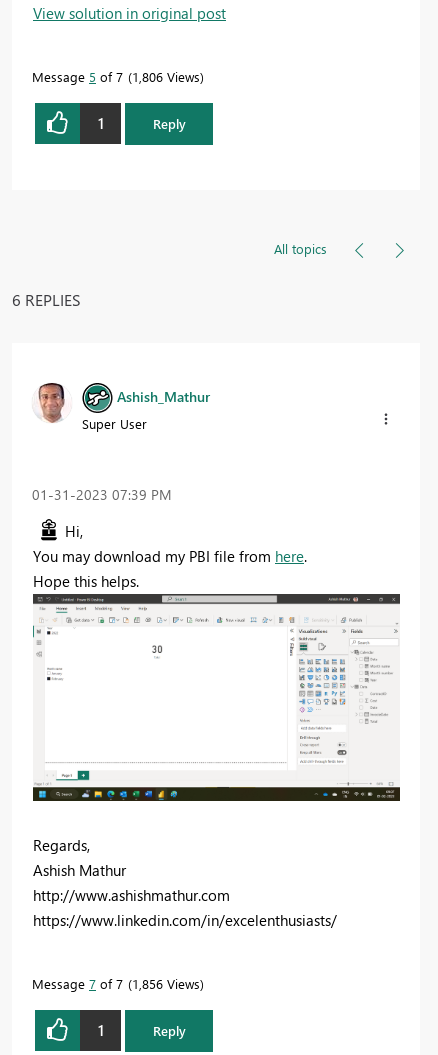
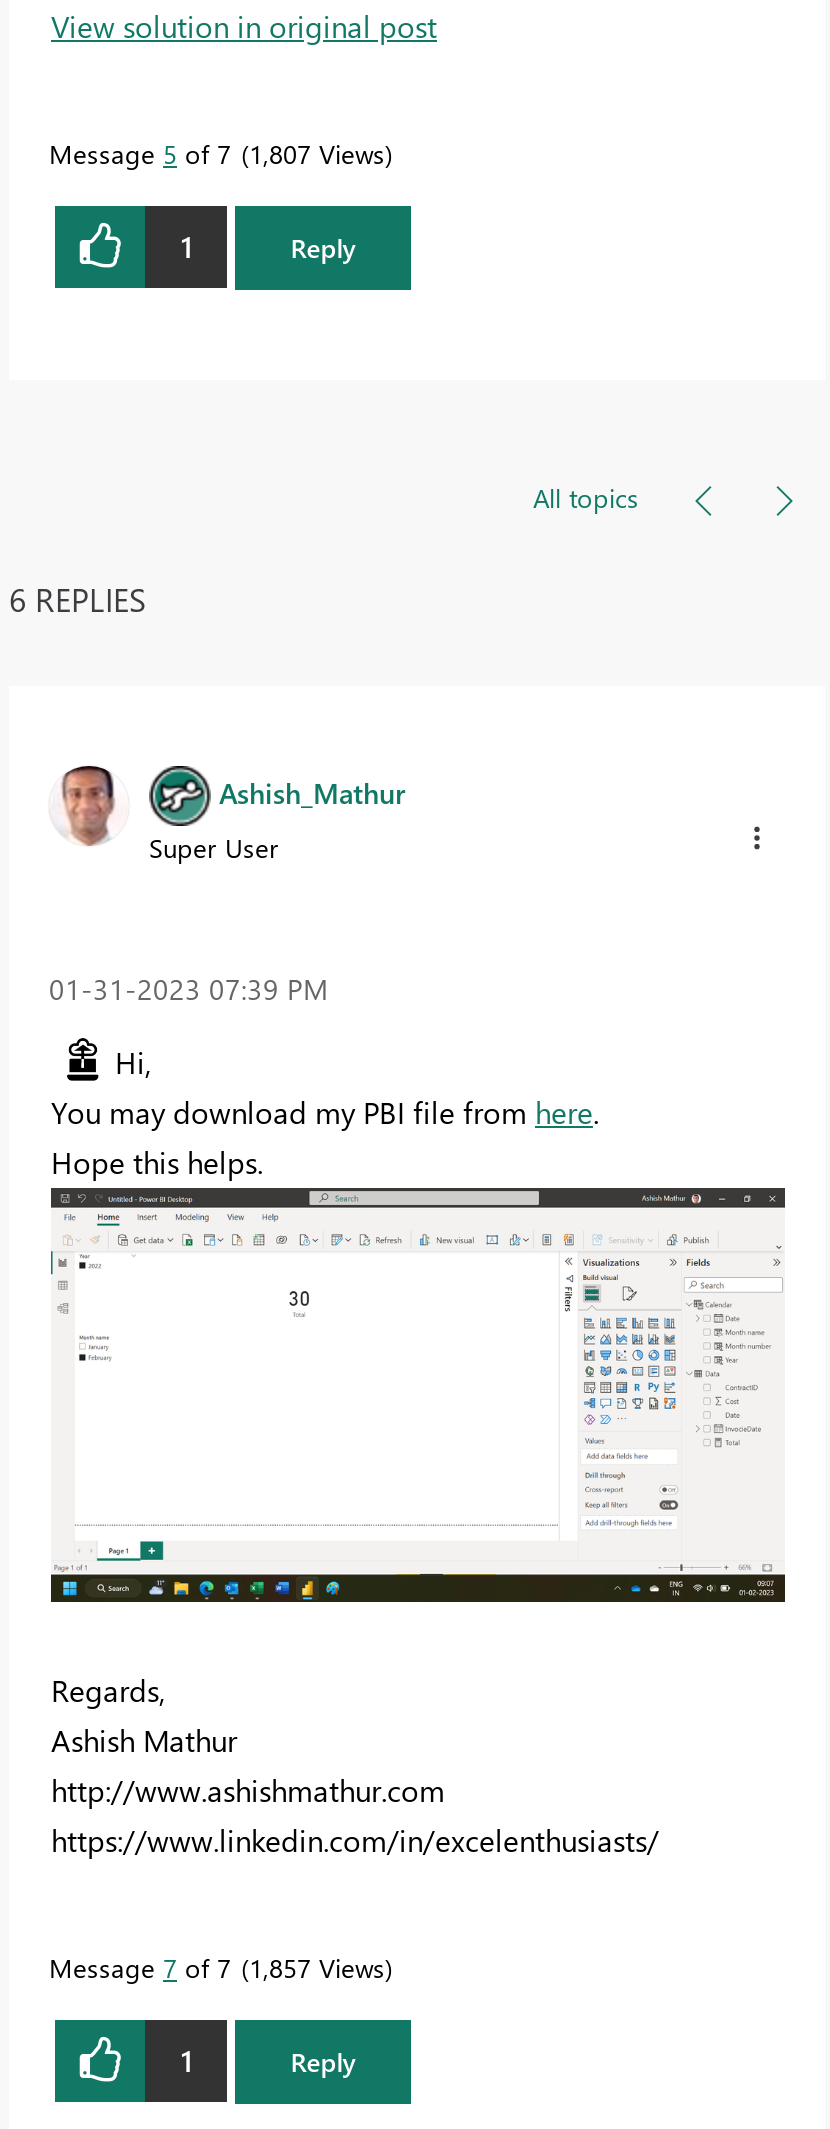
[32,68,200,85] Message 5 of 7 1,806 Views -> [49,136,385,170] Message 5 of 7 1,807 Views
[32,975,200,992] Message 7 of 7 1,856 Views -> [49,1950,385,1984] Message 7 of 7 1,857 Views

